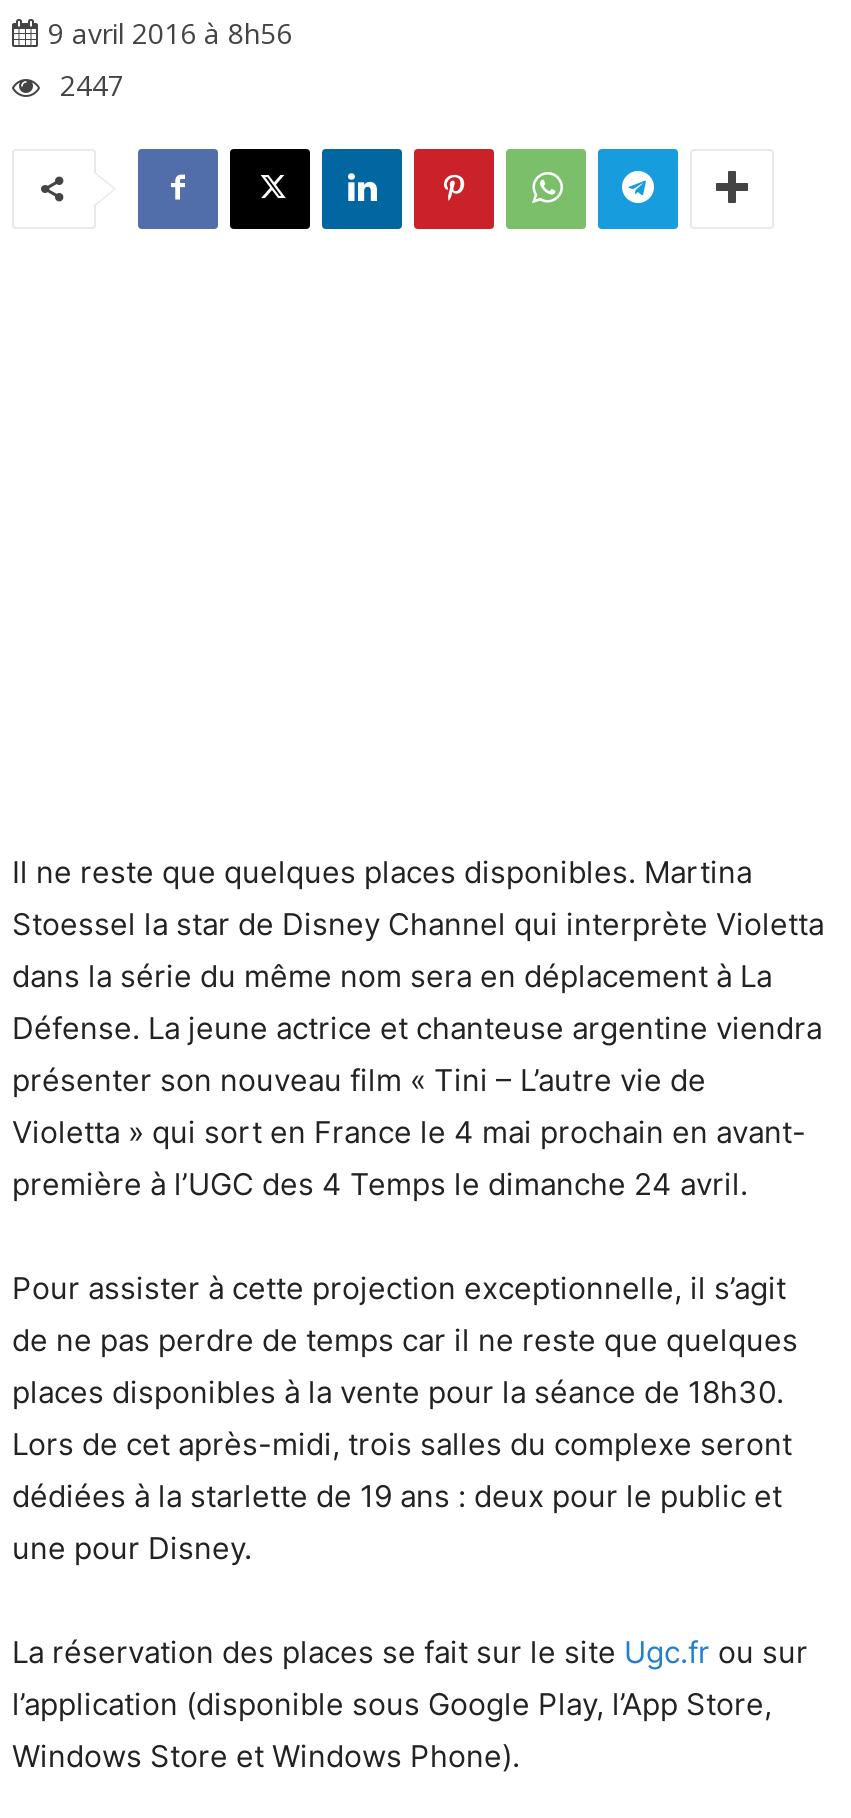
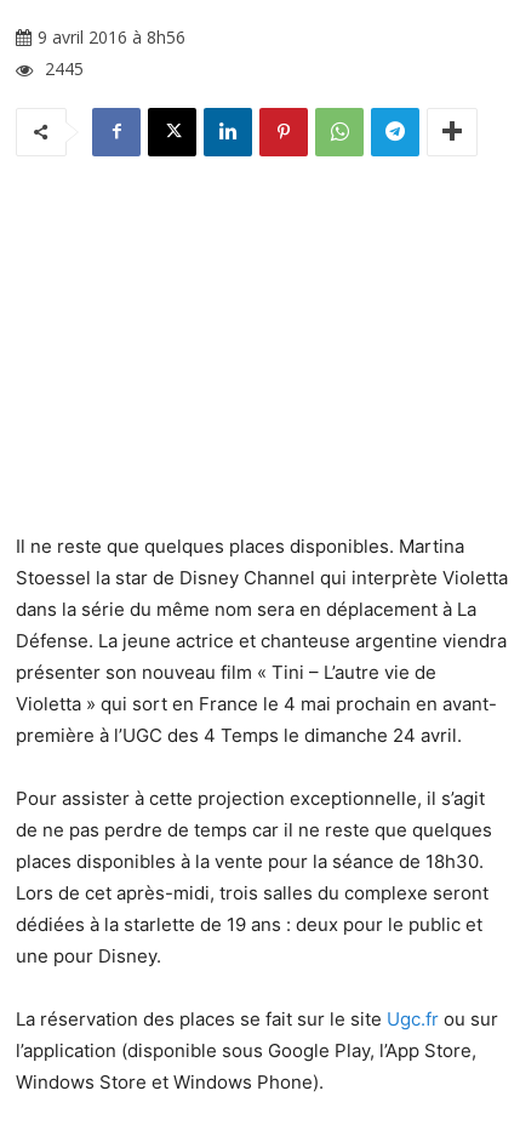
[60,66,124,104] 2447 -> [45,58,84,81] 2445

